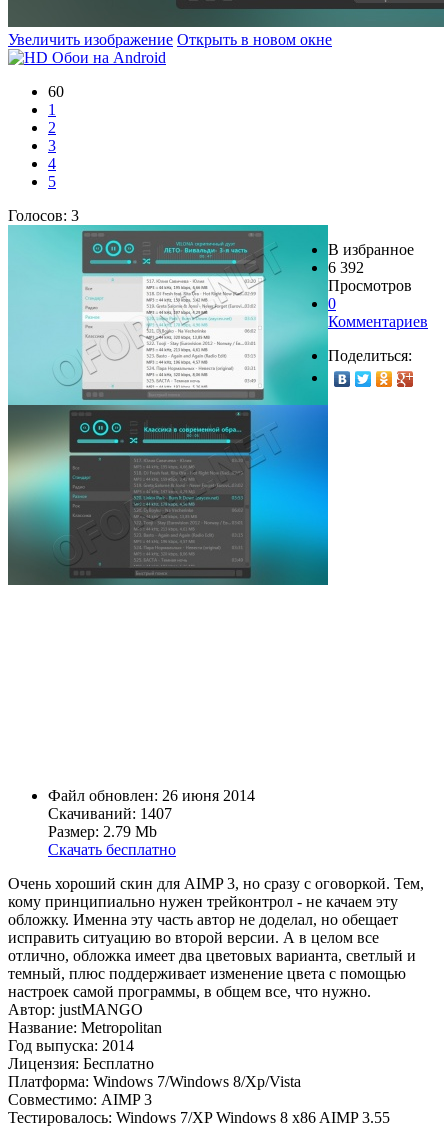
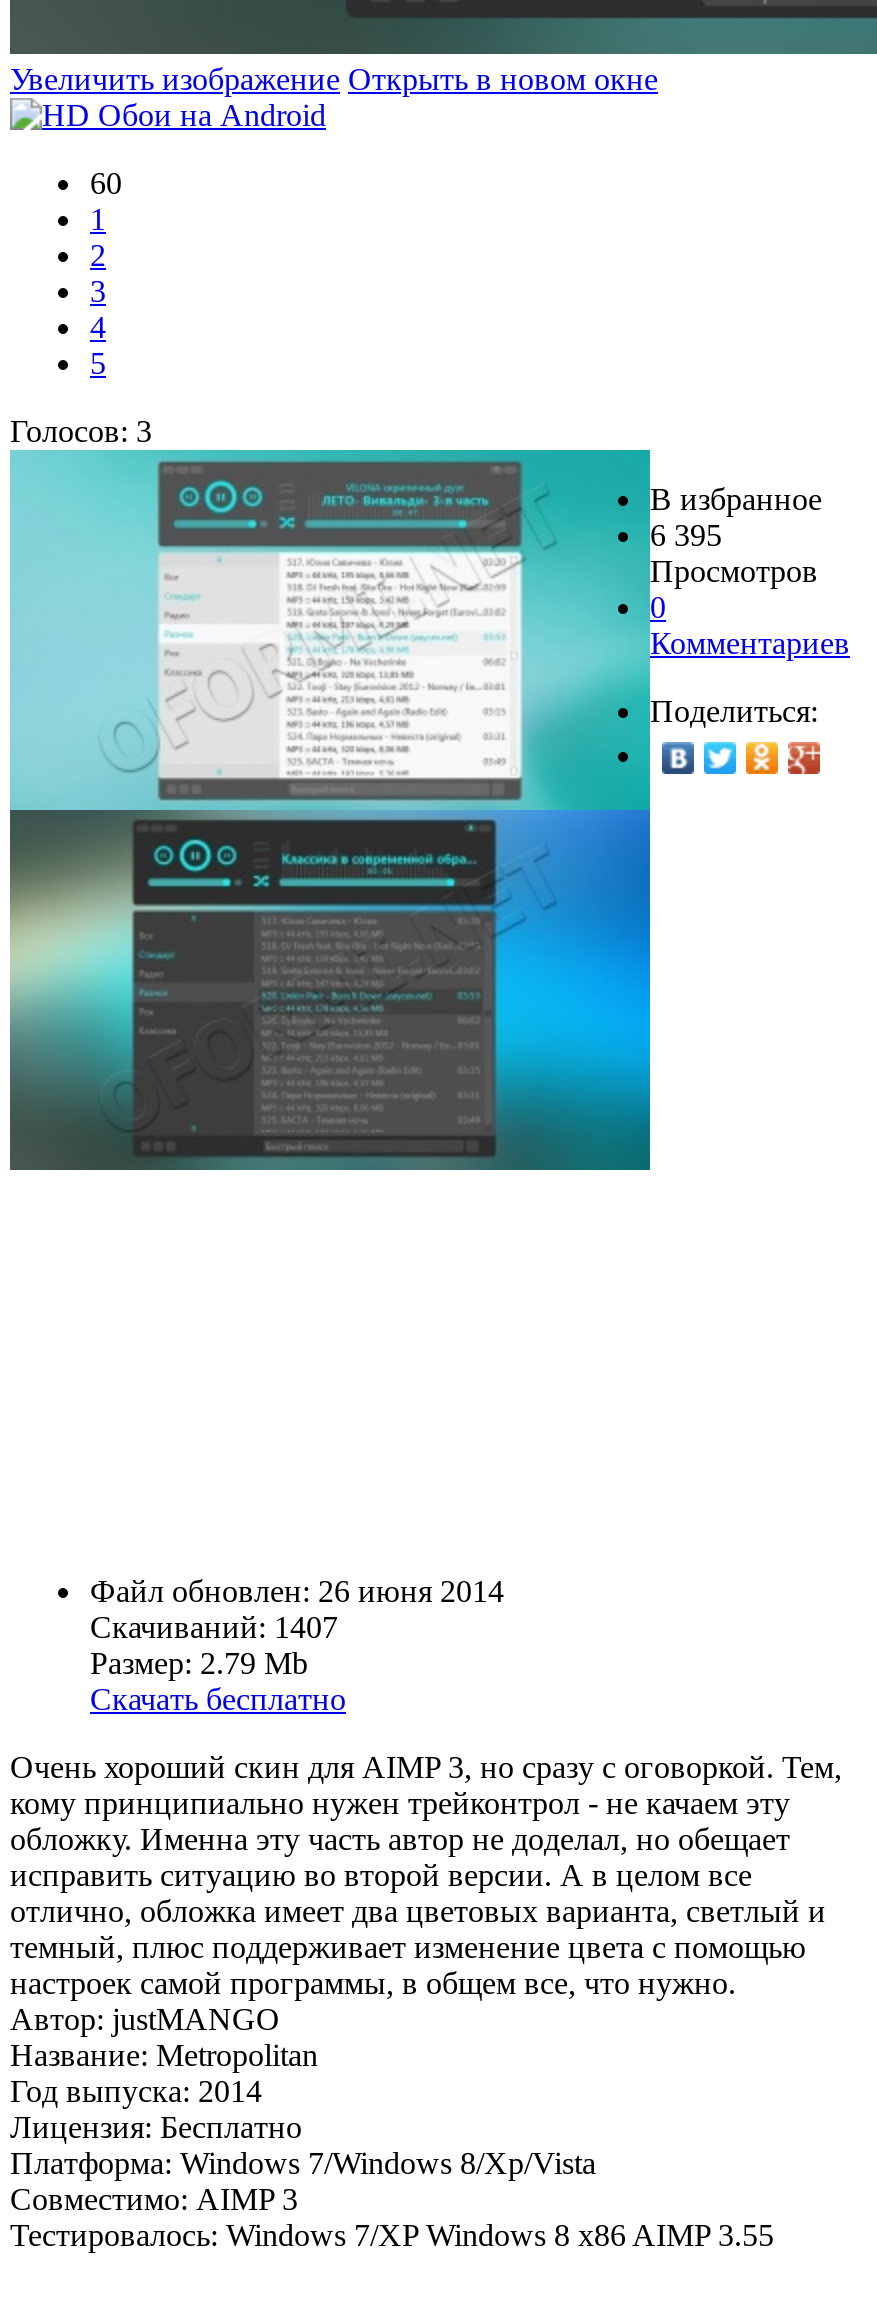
[328,259,364,276] 6 392 -> [650,519,722,553] 6 395

